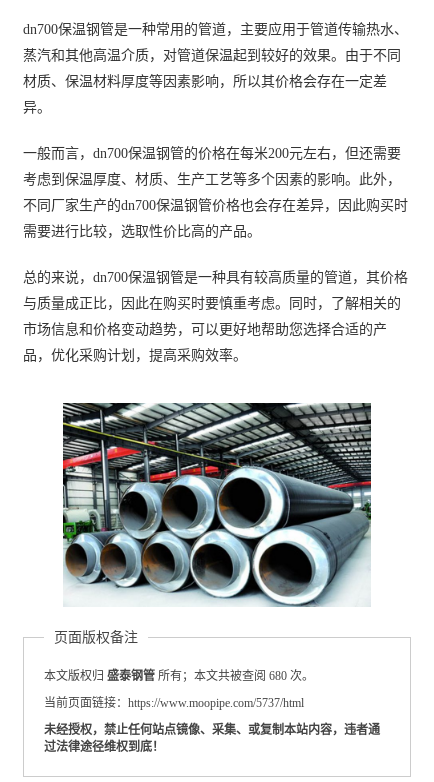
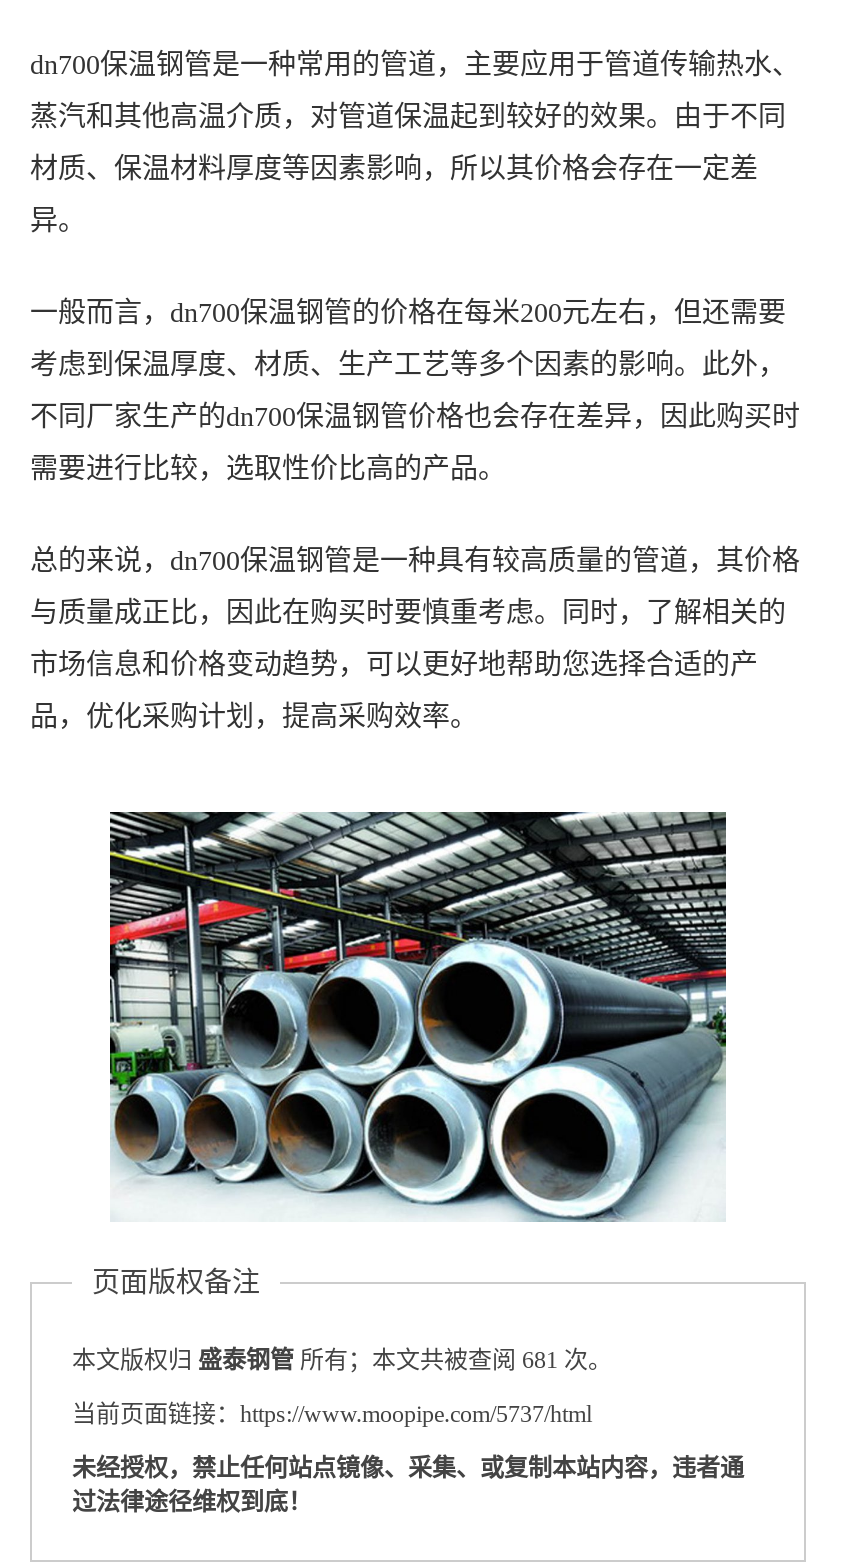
[44,669,314,683] 本文版权归盛泰钢管所有；本文共被查阅 680 次。 -> [72,1345,612,1373] 本文版权归盛泰钢管所有；本文共被查阅 681 次。

